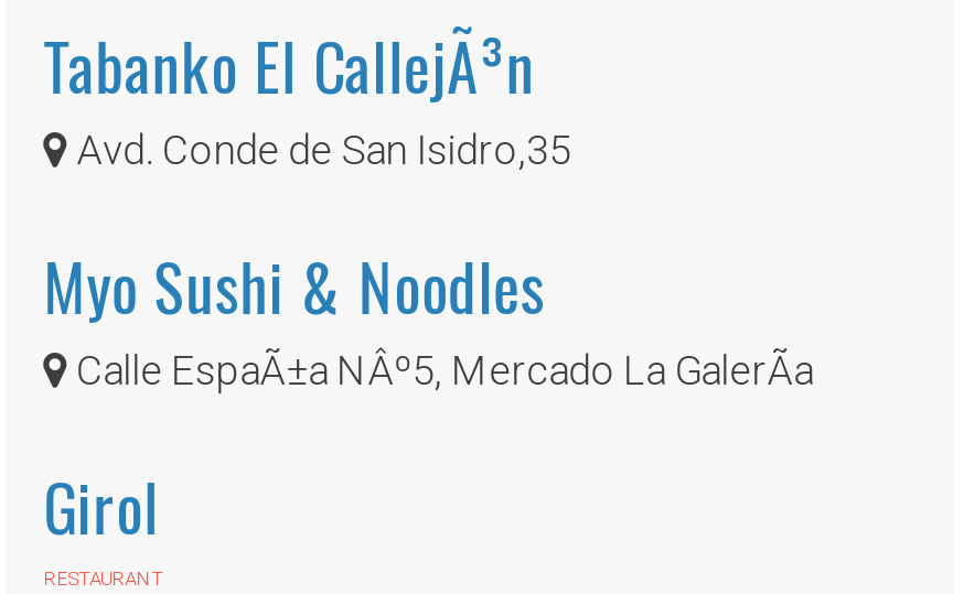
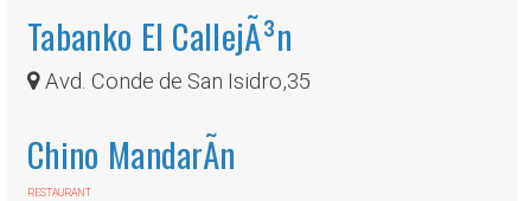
[43,238,813,551] Myo Sushi & Noodles | Calle EspaÃ±a NÂº5, Mercado La GalerÃa | Girol -> [28,129,235,178] Chino MandarÃn

